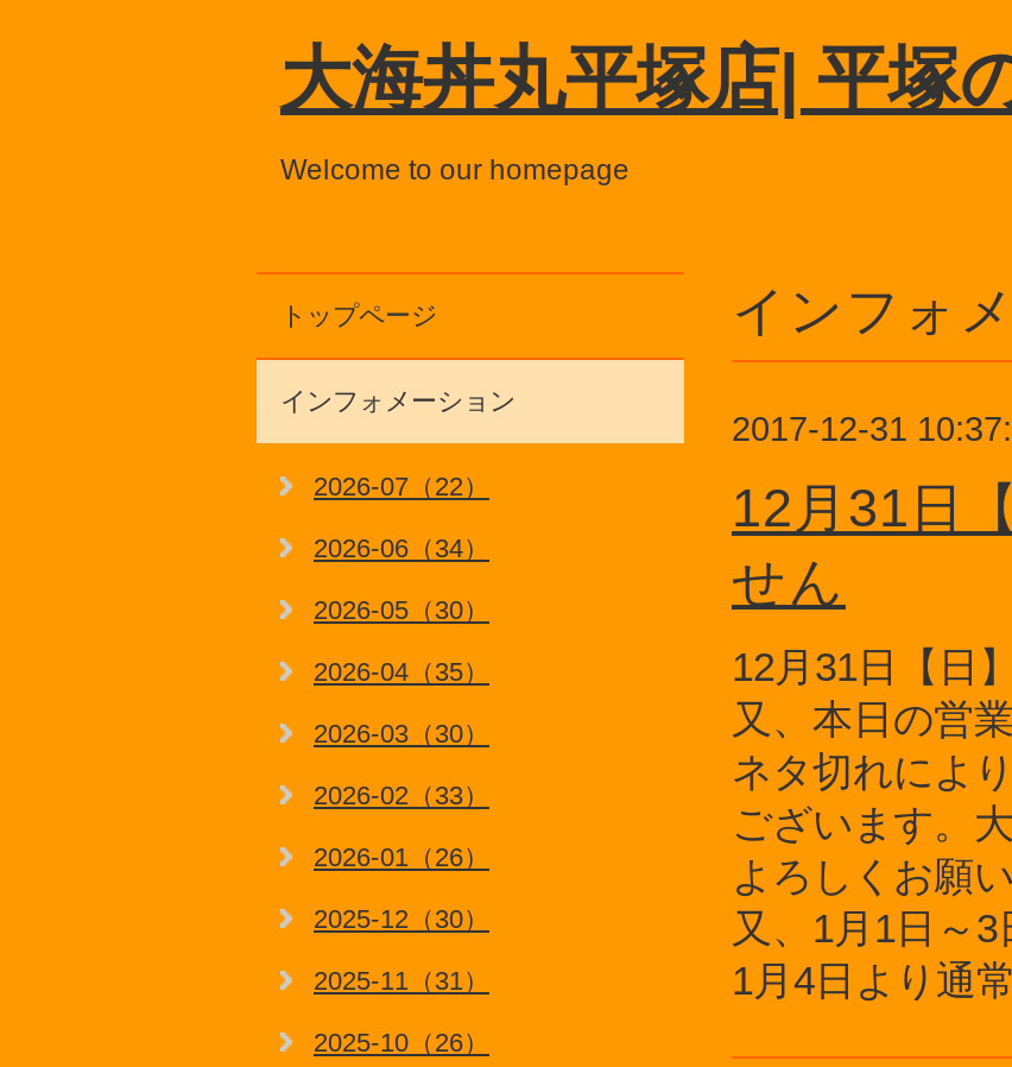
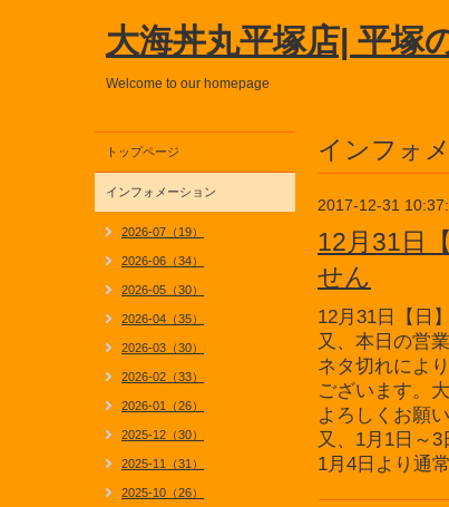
[314,472,489,500] 2026-07（22） -> [121,225,204,238] 2026-07（19）

